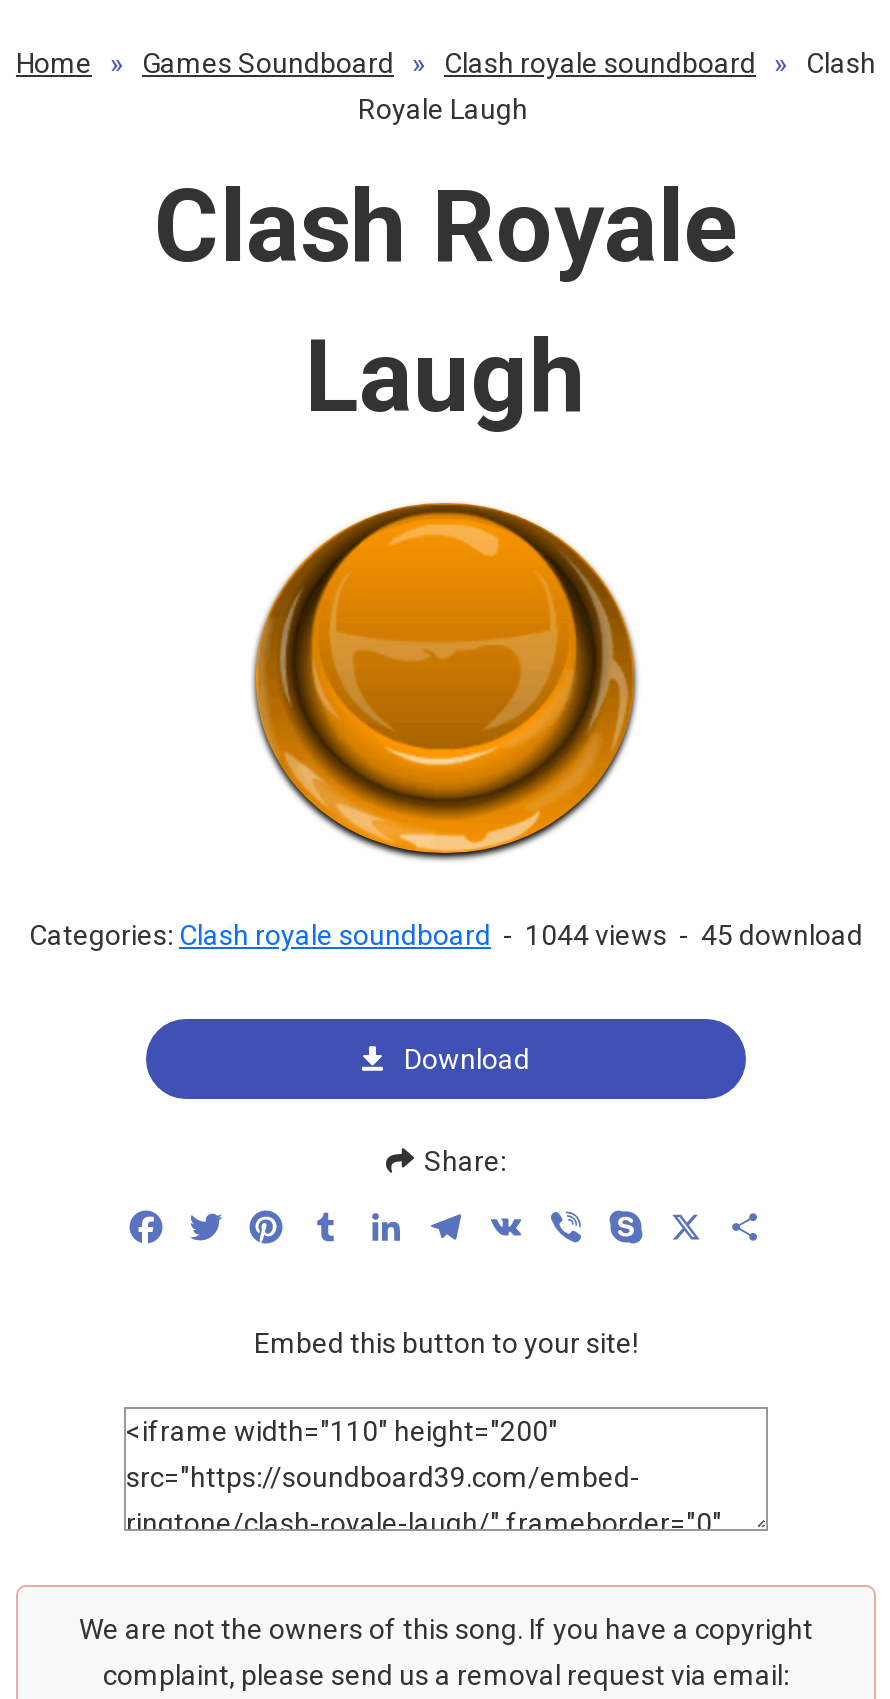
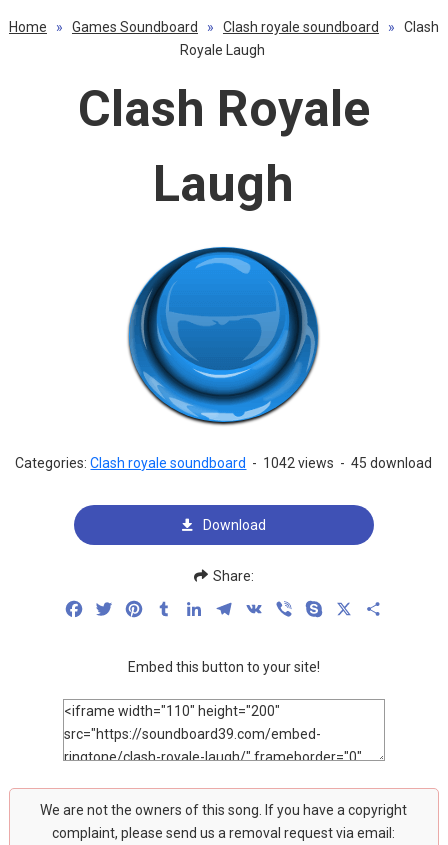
[29,501,863,951] [image] | Categories: Clash royale soundboard - 1044 views - 45 download -> [15,246,432,471] [image] | Categories: Clash royale soundboard - 1042 views - 45 download

